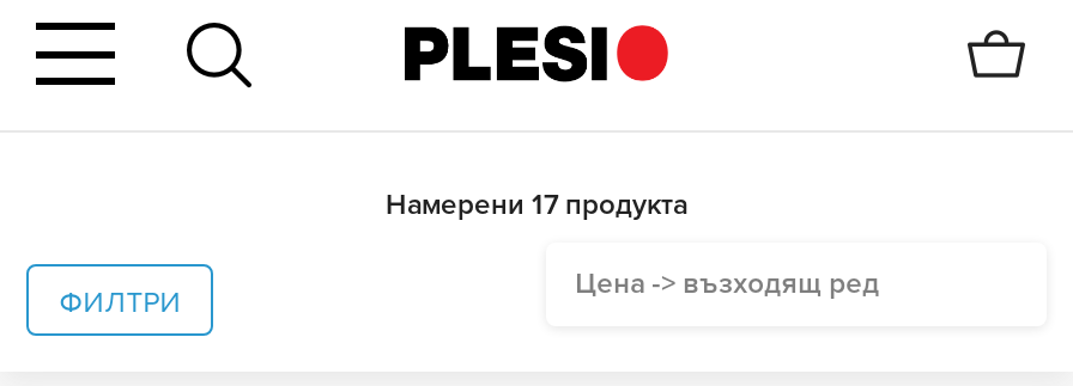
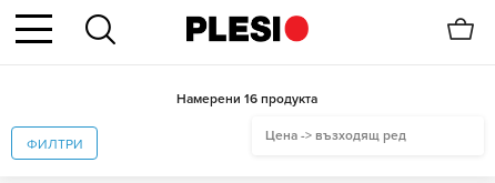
[386,188,687,221] Намерени 17 продукта -> [177,91,318,106] Намерени 16 продукта

